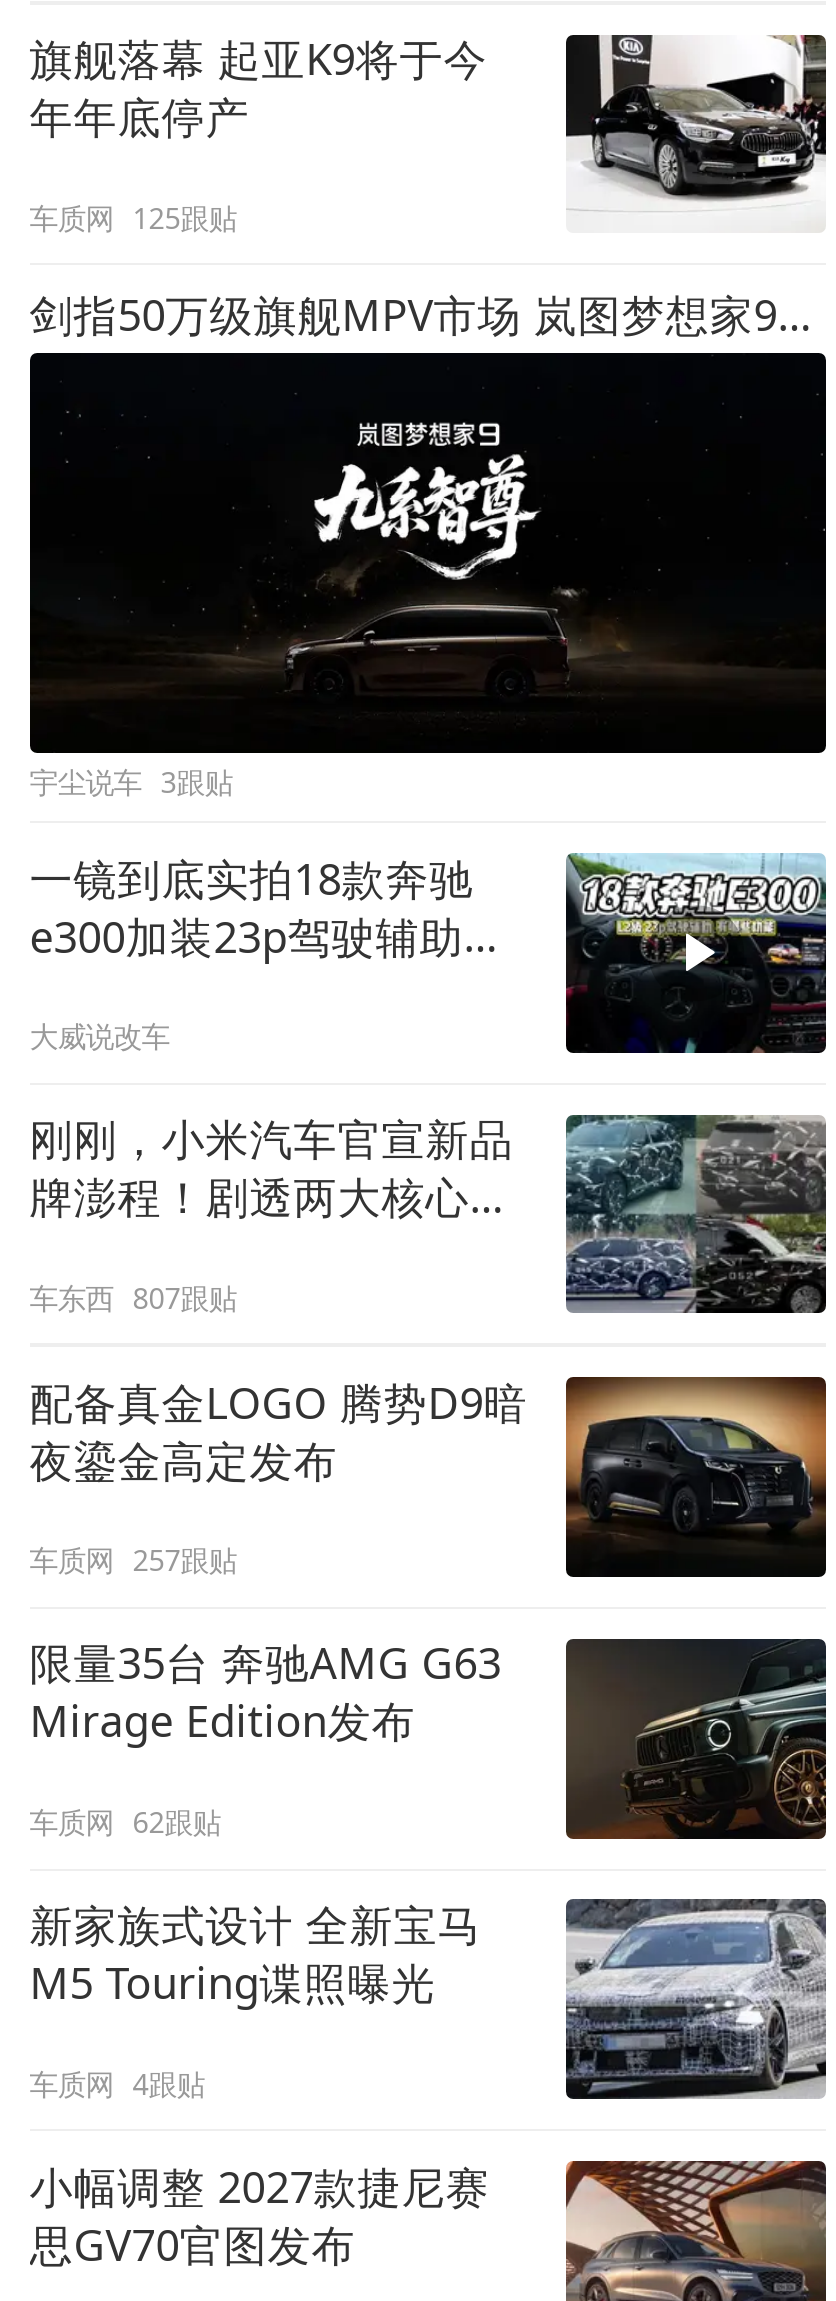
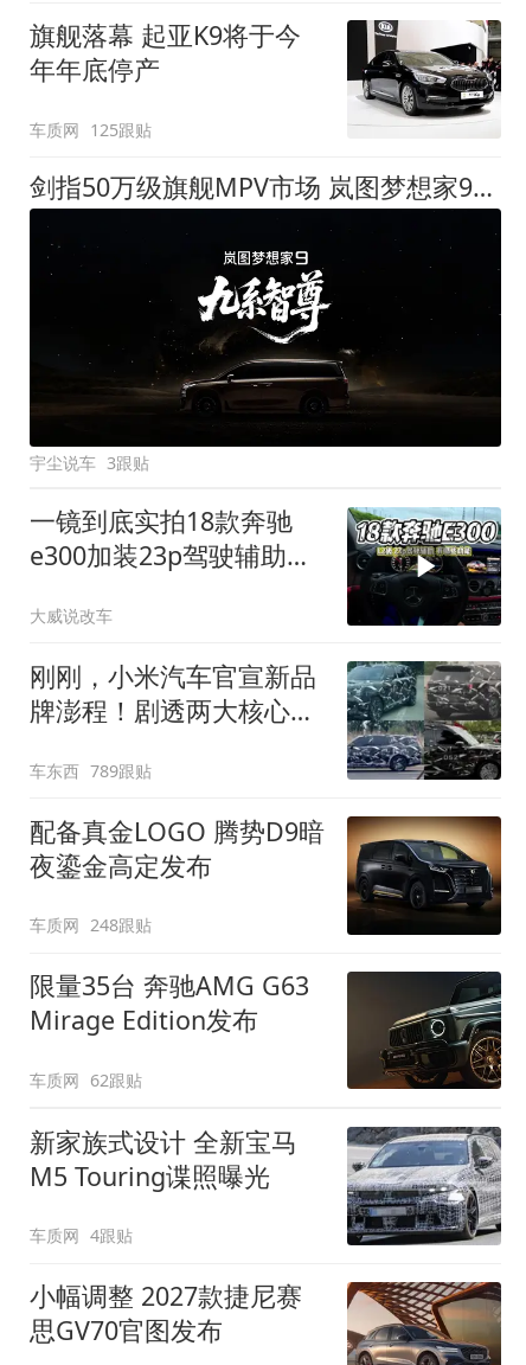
[29,1278,237,1316] 车东西 807跟贴 -> [29,759,152,781] 车东西 789跟贴
[29,1541,237,1579] 车质网 257跟贴 -> [29,914,152,936] 车质网 248跟贴

